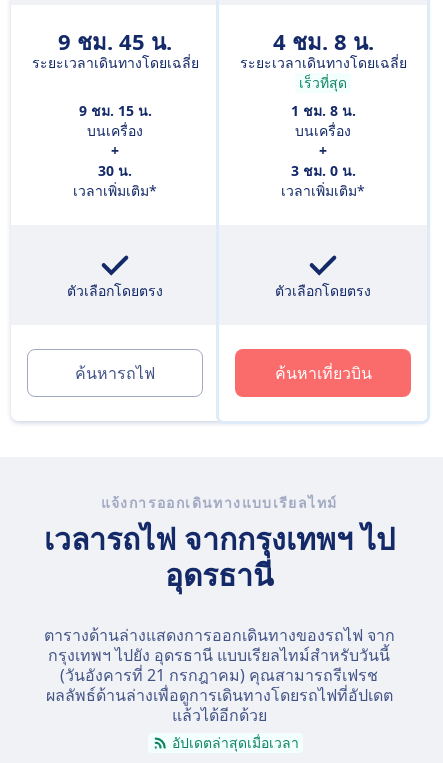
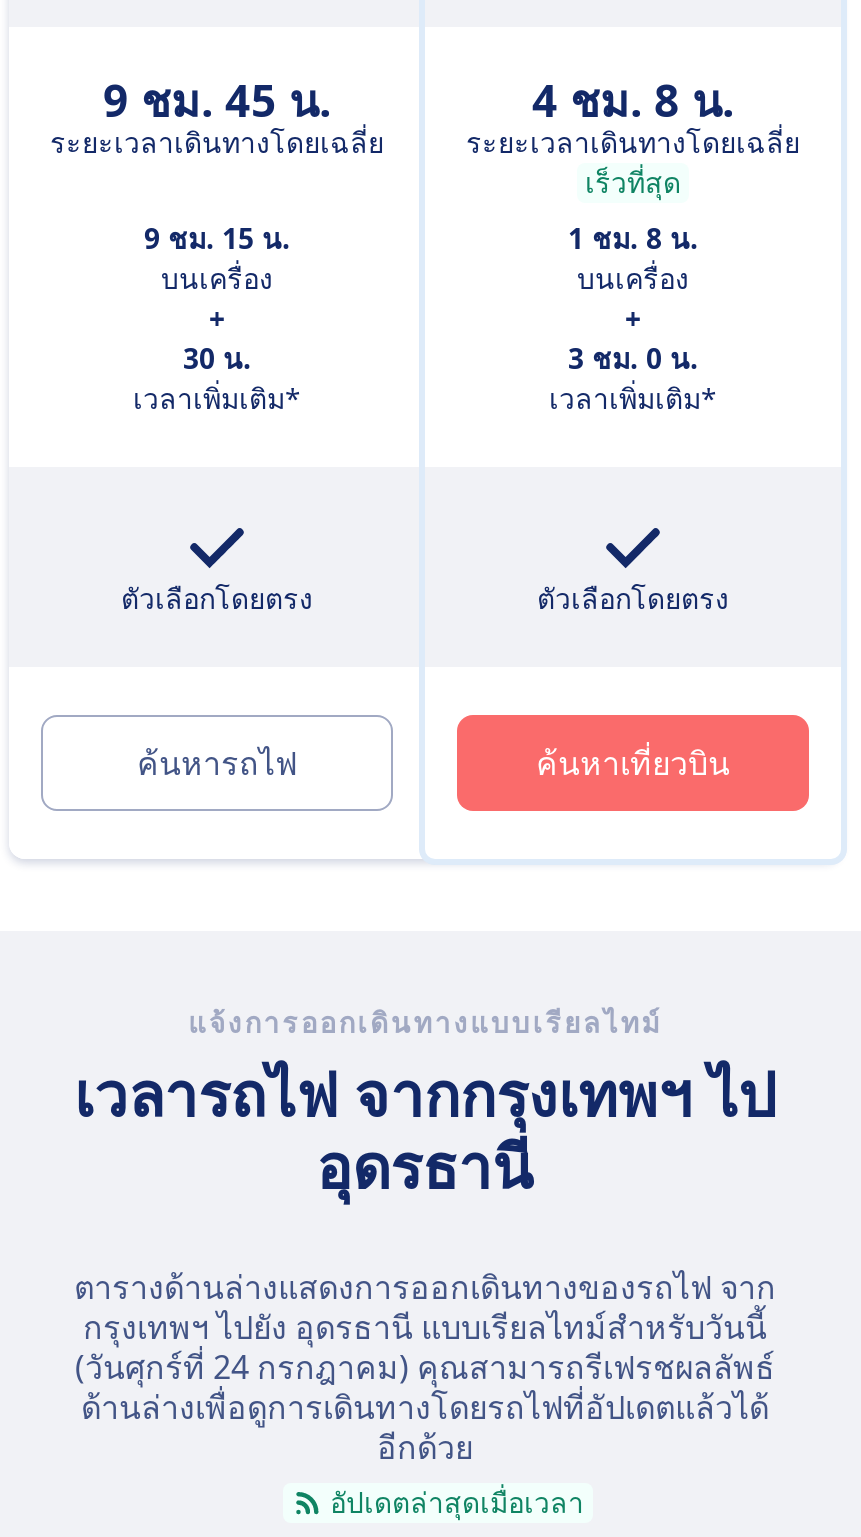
[45,664,392,726] (วันอังคารที่ 21 กรกฎาคม) คุณสามารถรีเฟรช | ผลลัพธ์ด้านล่างเพื่อดูการเดินทางโดยรถไฟที่อัปเดต | แล้วได้อีกด้วย -> [75,1345,775,1469] (วันศุกร์ที่ 24 กรกฎาคม) คุณสามารถรีเฟรชผลลัพธ์ | ด้านล่างเพื่อดูการเดินทางโดยรถไฟที่อัปเดตแล้วได้ | อีกด้วย

